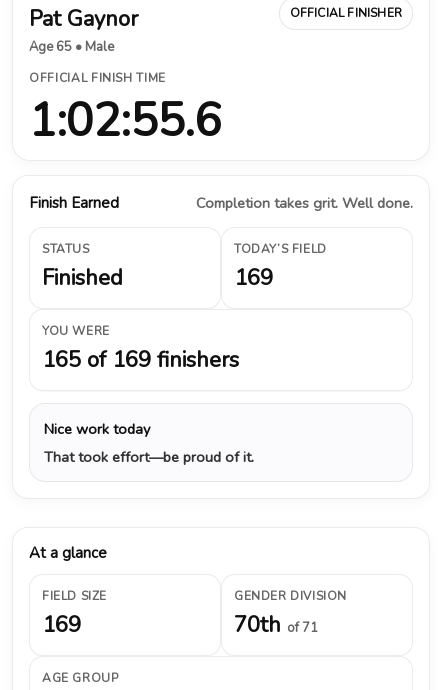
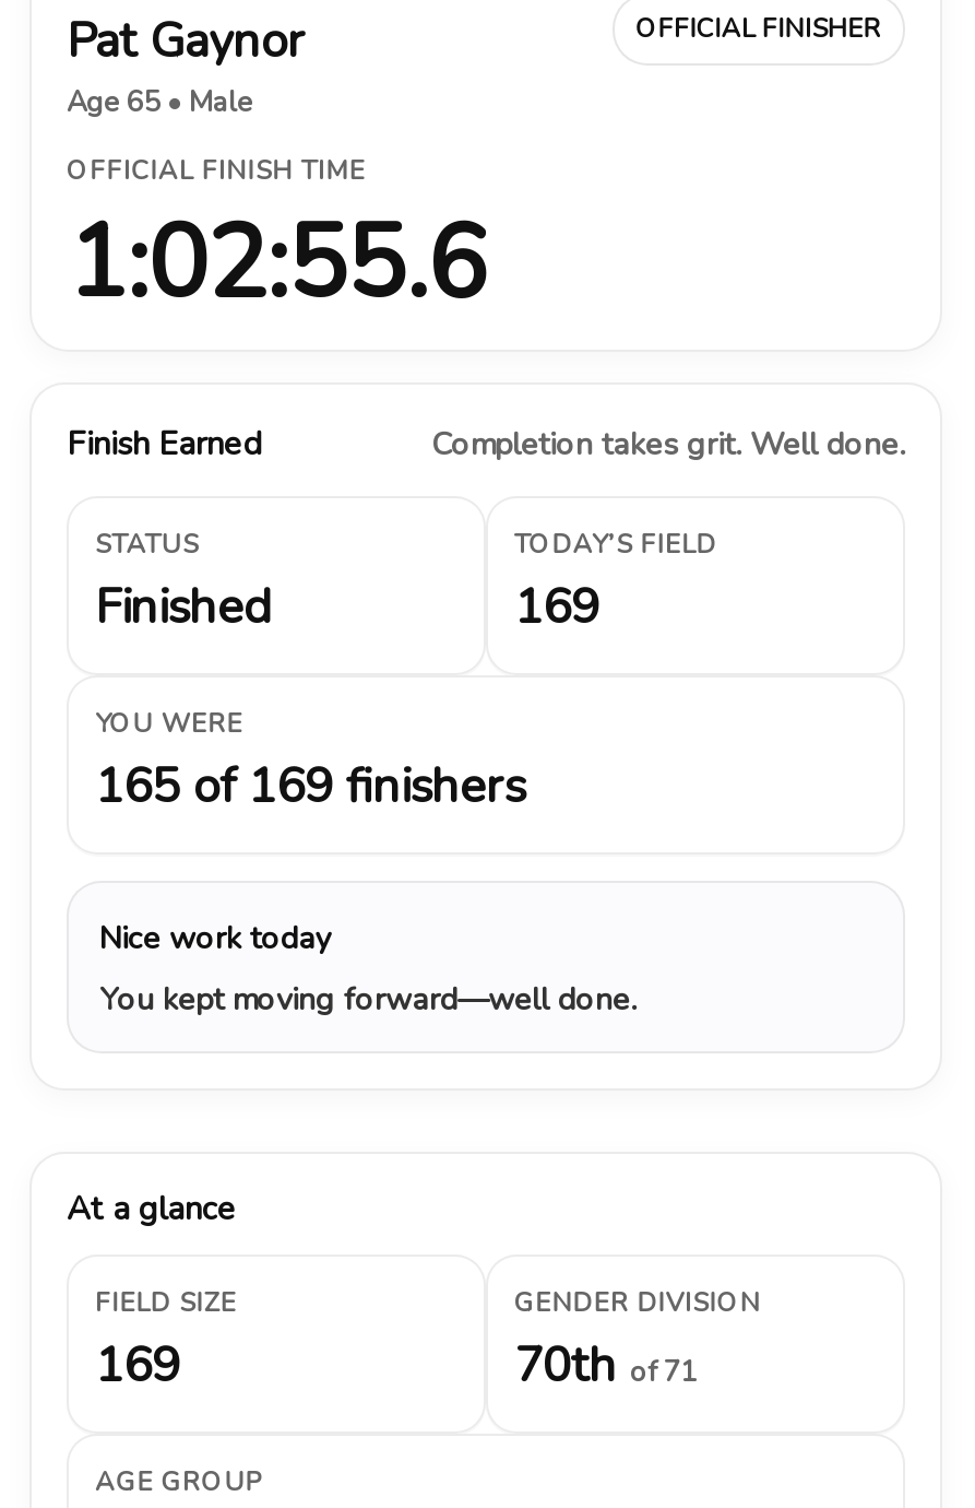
[44,447,254,467] That took effort—be proud of it. -> [99,976,637,1020] You kept moving forward—well done.

